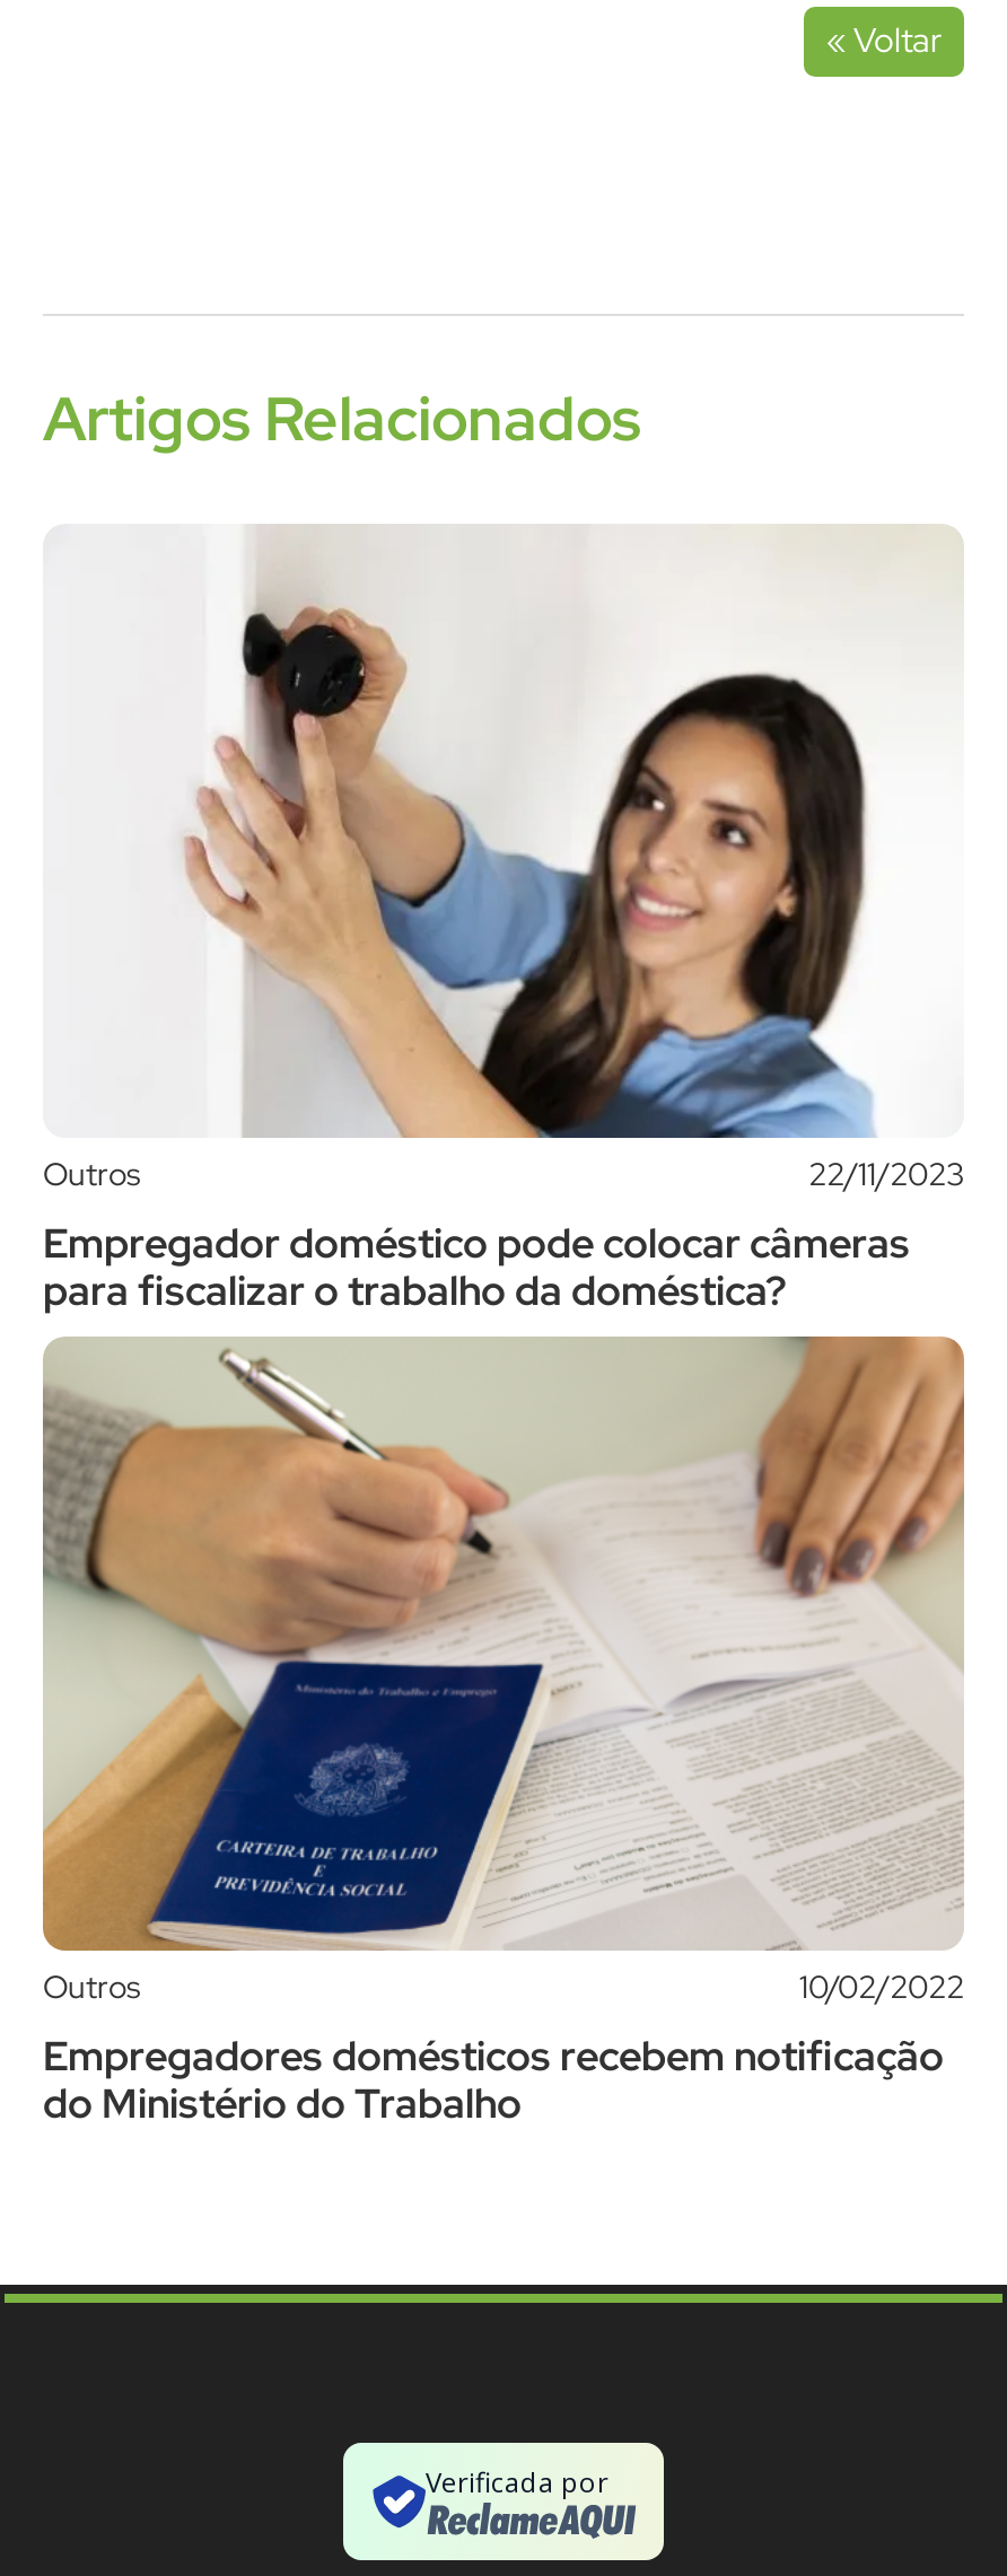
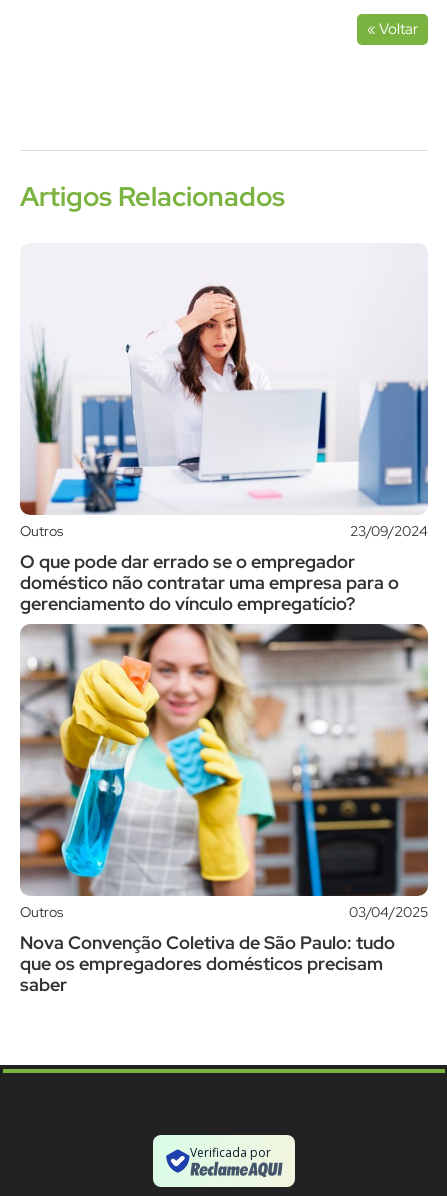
[43,526,964,1317] [image] | 22/11/2023 | Empregador doméstico pode colocar câmeras | para fiscalizar o trabalho da doméstica? -> [19,245,429,615] [image] | 23/09/2024 | O que pode dar errado se o empregador | doméstico não contratar uma empresa para o | gerenciamento do vínculo empregatício?
[43,1334,964,2129] [image] | 10/02/2022 | Empregadores domésticos recebem notificação | do Ministério do Trabalho -> [20,623,428,996] [image] | 03/04/2025 | Nova Convenção Coletiva de São Paulo: tudo | que os empregadores domésticos precisam | saber

